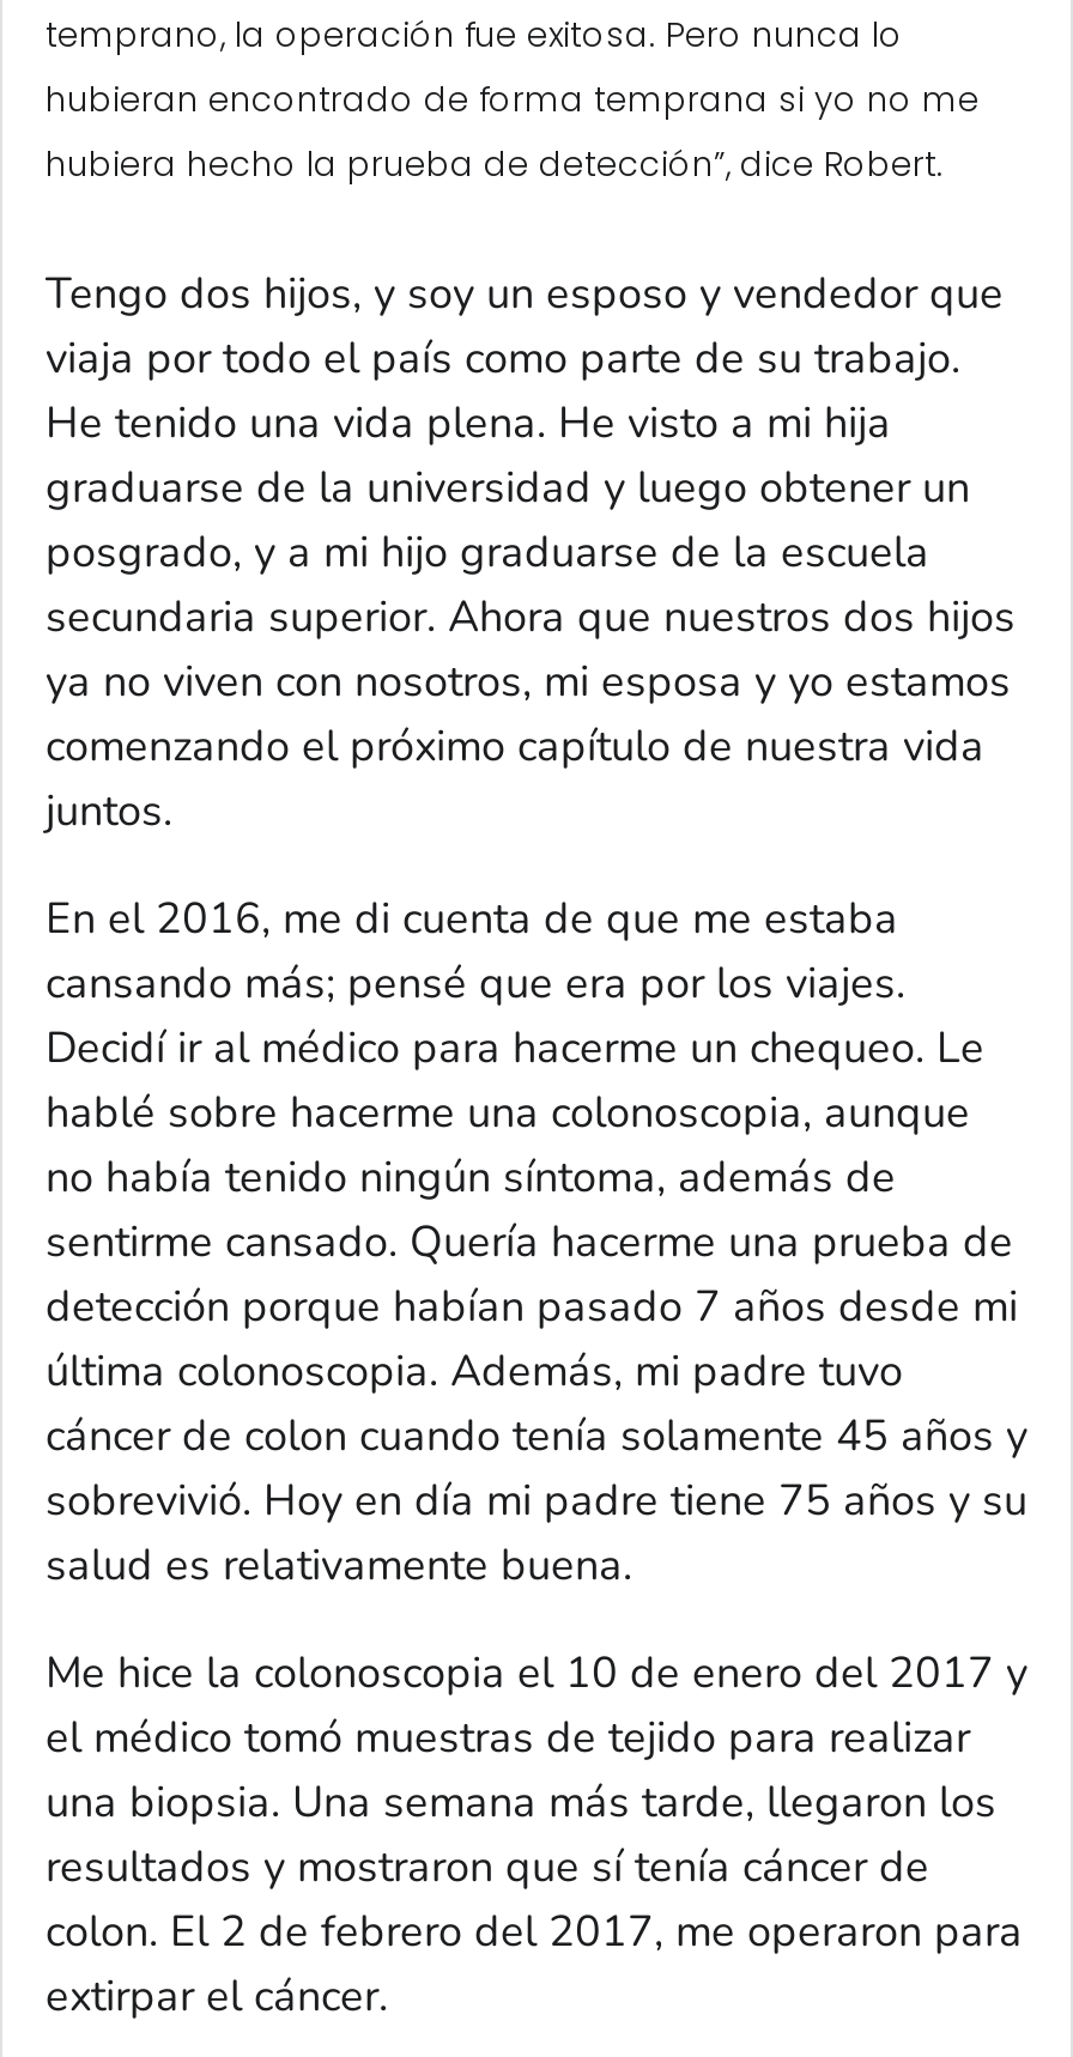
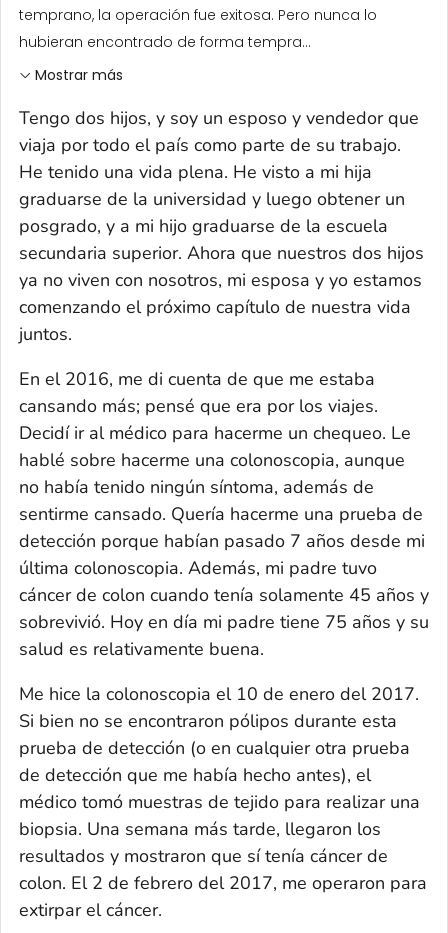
[46,75,980,188] hubieran encontrado de forma temprana si yo no me | hubiera hecho la prueba de detección”, dice Robert. -> [19,32,311,85] hubieran encontrado de forma tempra... | Mostrar más
[46,1644,1027,1830] Me hice la colonoscopia el 10 de enero del 2017 y | el médico tomó muestras de tejido para realizar | una biopsia. Una semana más tarde, llegaron los -> [19,681,420,840] Me hice la colonoscopia el 10 de enero del 2017. | Si bien no se encontraron pólipos durante esta | prueba de detección (o en cualquier otra prueba | de detección que me había hecho antes), el | médico tomó muestras de tejido para realizar una | biopsia. Una semana más tarde, llegaron los

